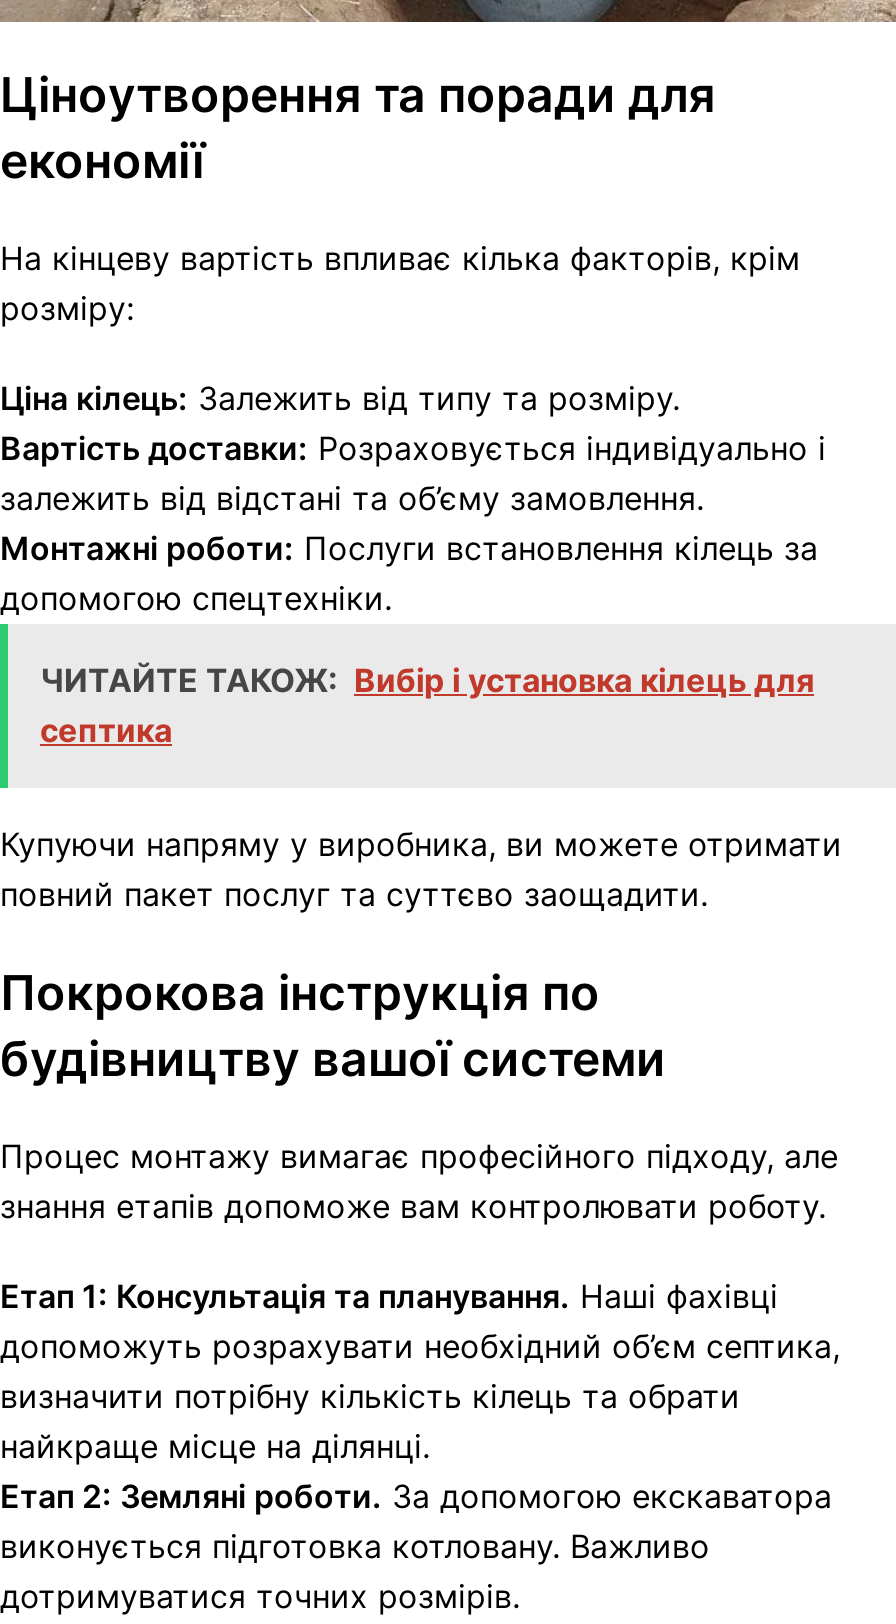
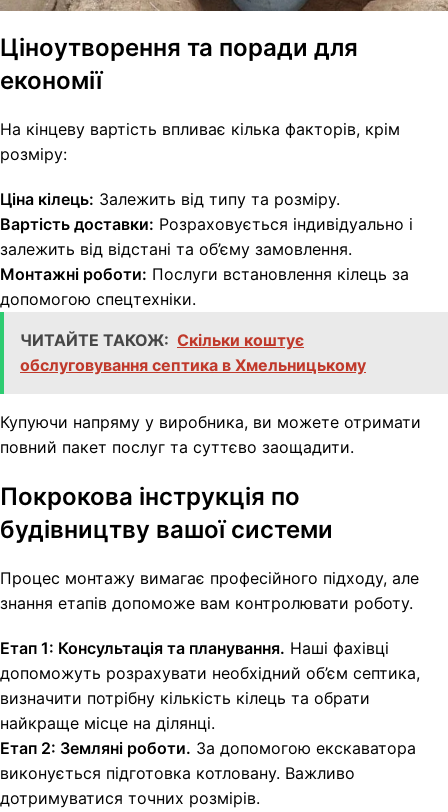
[40,661,814,751] ЧИТАЙТЕ ТАКОЖ: Вибір і установка кілець для | септика -> [20,330,366,375] ЧИТАЙТЕ ТАКОЖ: Скільки коштує | обслуговування септика в Хмельницькому

